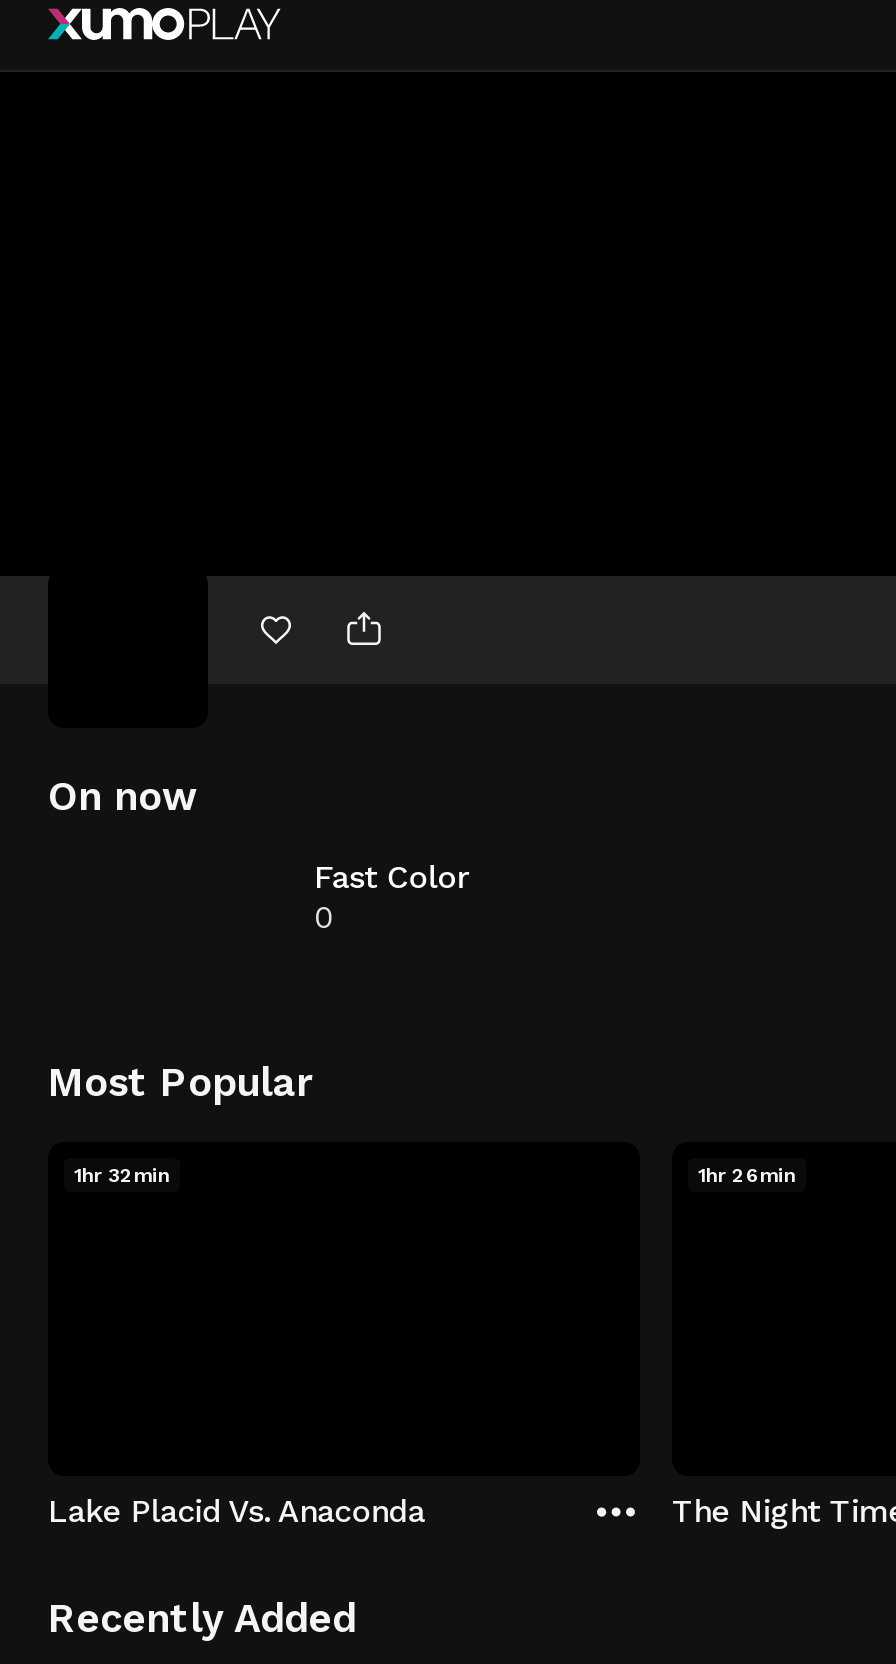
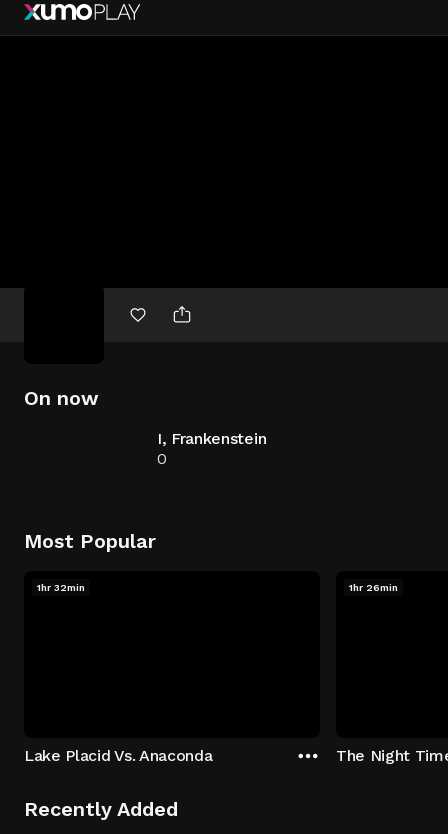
[314,858,468,896] Fast Color -> [157,429,266,448] I, Frankenstein

